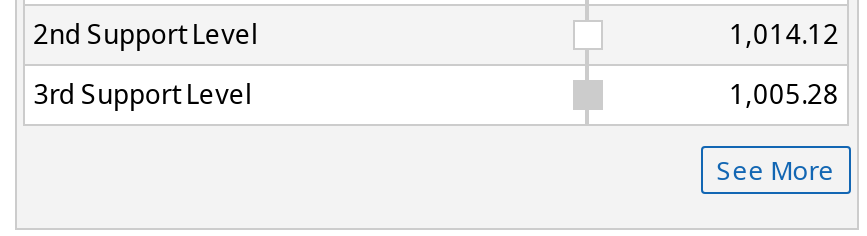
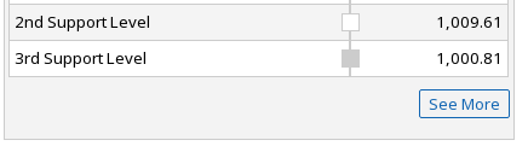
[729,16,839,52] 1,014.12 -> [436,11,503,32] 1,009.61
[729,76,839,112] 1,005.28 -> [436,47,503,69] 1,000.81

